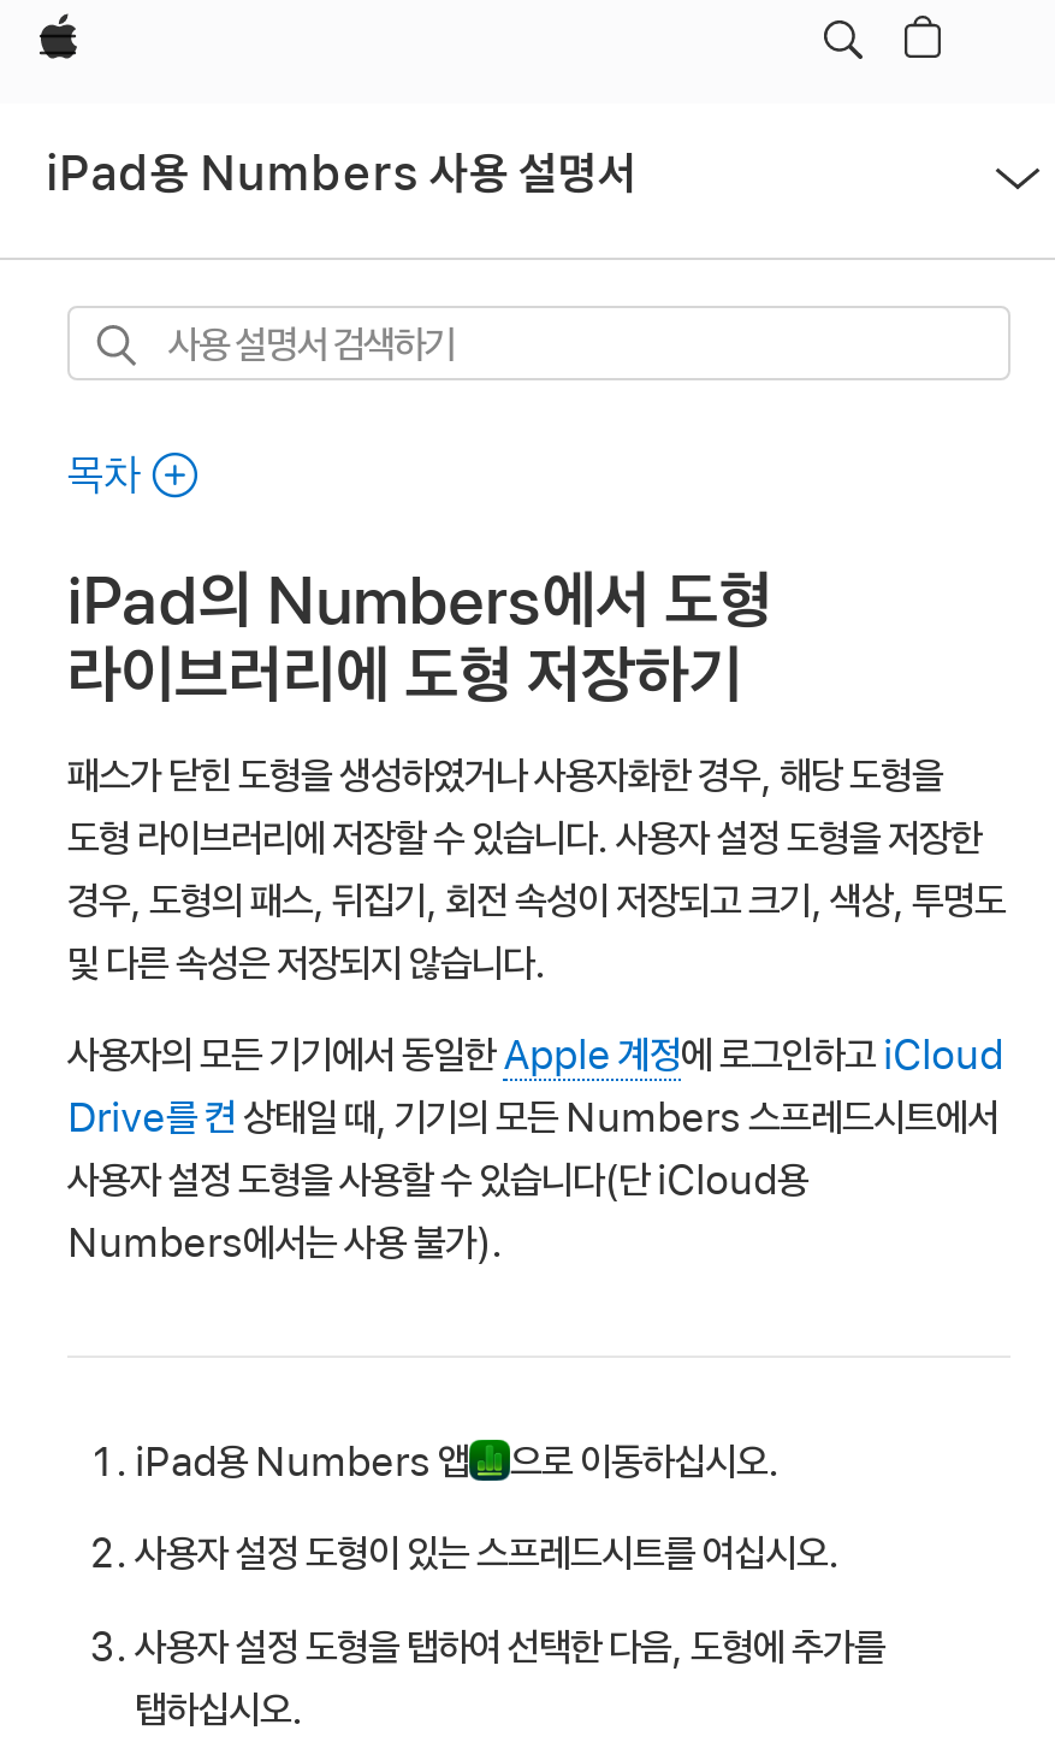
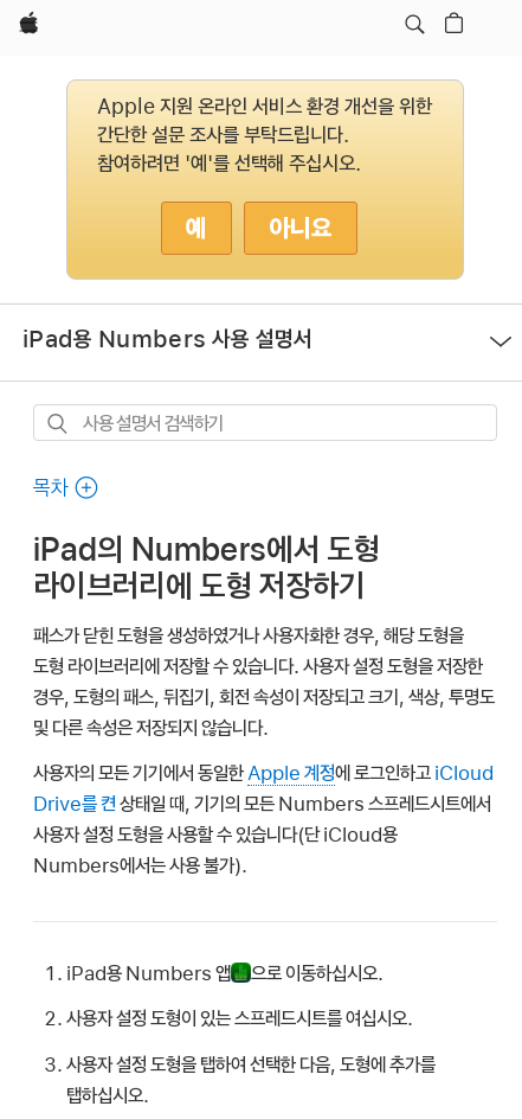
none -> [66,79,464,280] [image] | Apple 지원 온라인 서비스 환경 개선을 위한 | 간단한 설문 조사를 부탁드립니다. | 참여하려면 '예'를 선택해 주십시오. | 예 | 아니요

